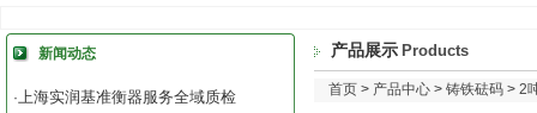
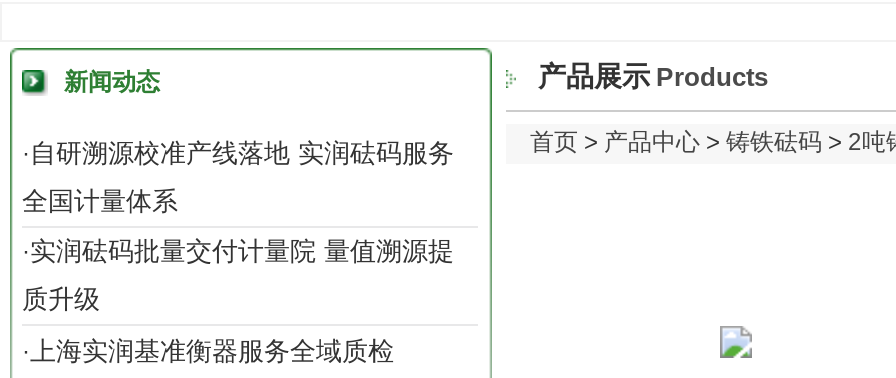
none -> [22,138,454,314] ·自研溯源校准产线落地 实润砝码服务 | 全国计量体系 | ·实润砝码批量交付计量院 量值溯源提 | 质升级

